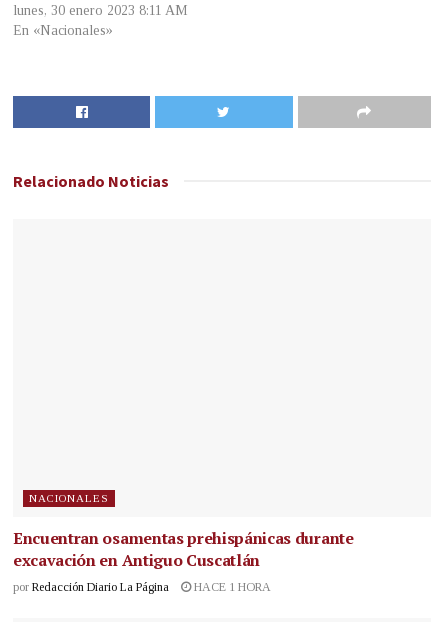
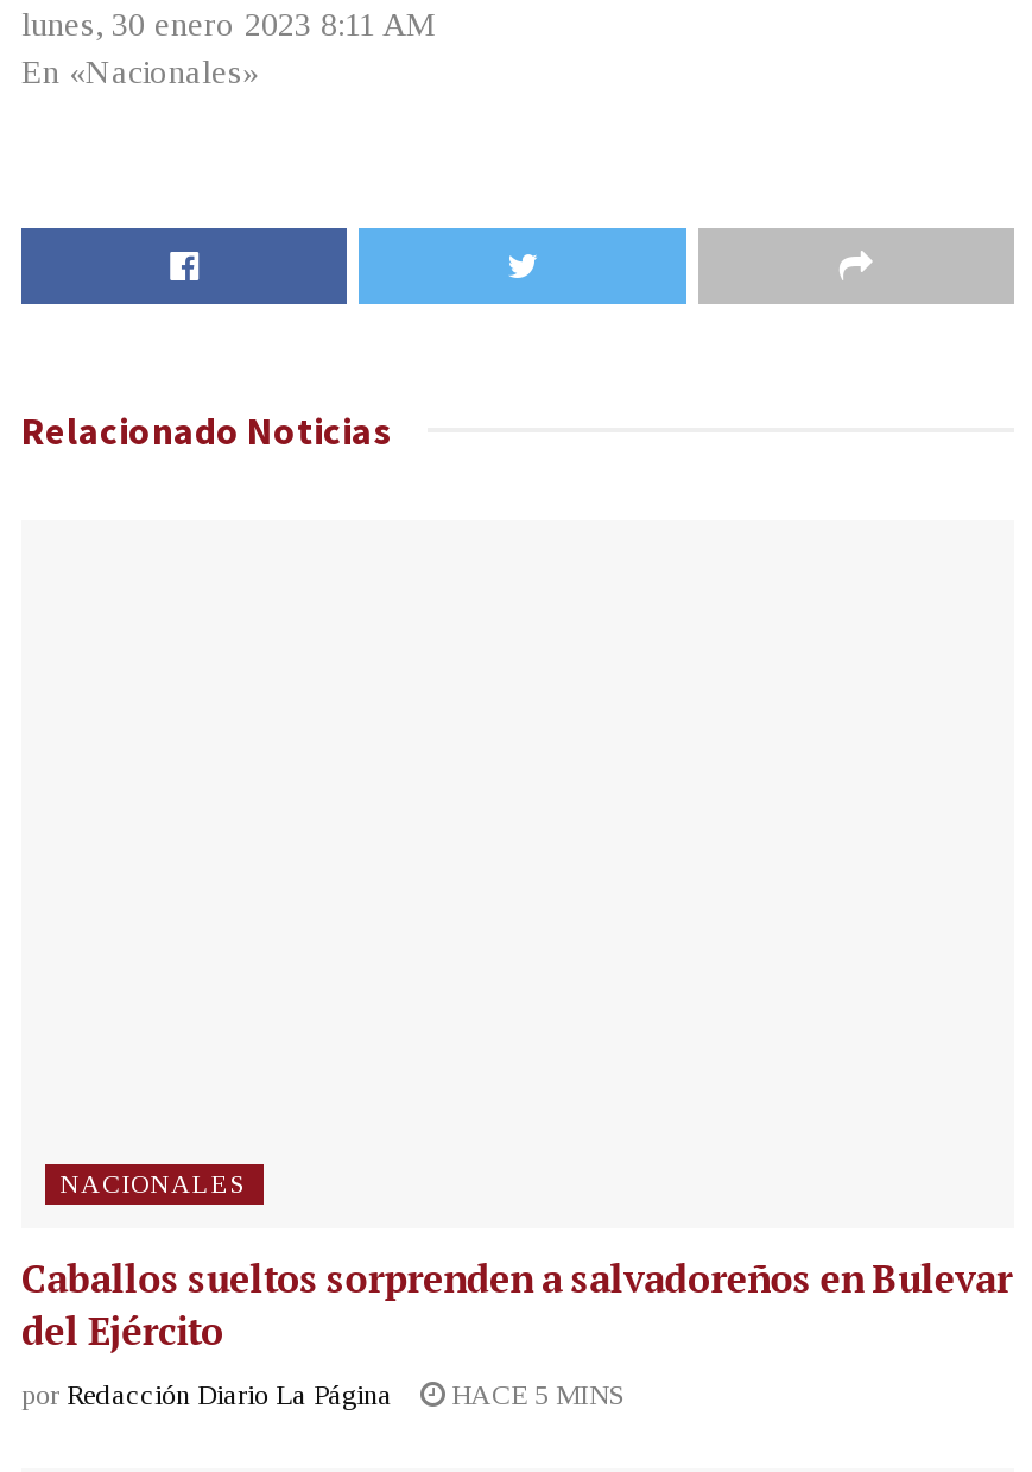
[13,527,354,571] Encuentran osamentas prehispánicas durante | excavación en Antiguo Cuscatlán -> [21,1253,1012,1358] Caballos sueltos sorprenden a salvadoreños en Bulevar | del Ejército
[13,580,271,594] por Redacción Diario La Página HACE 1 HORA -> [21,1379,625,1412] por Redacción Diario La Página HACE 5 MINS

